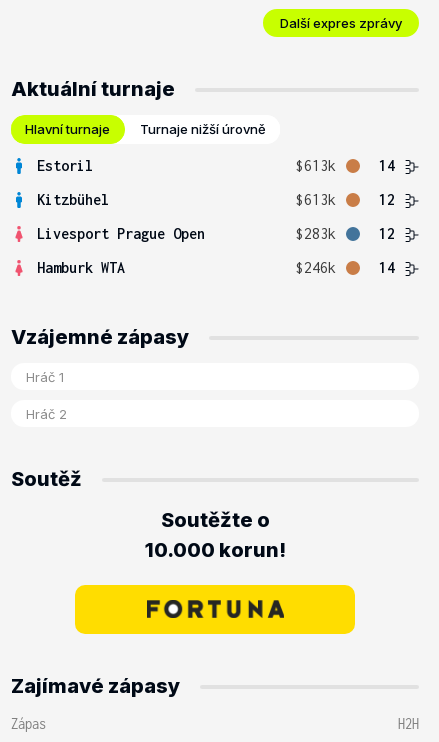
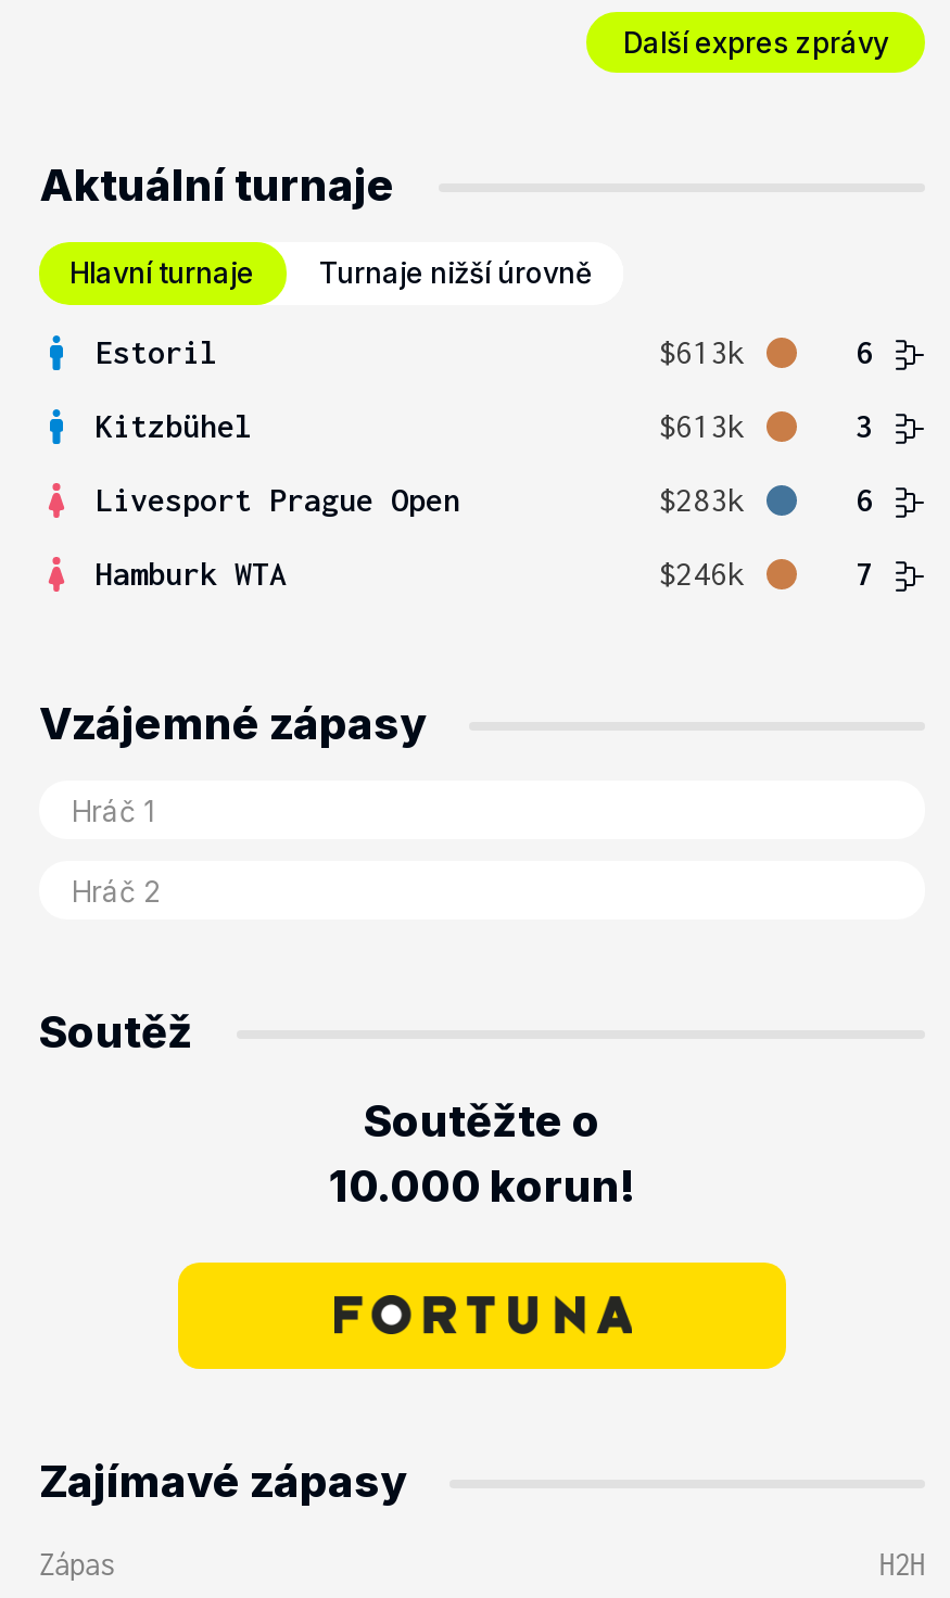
[379,157,395,174] 14 -> [856,333,873,370] 6
[379,191,395,208] 12 -> [856,407,873,444] 3
[379,225,395,242] 12 -> [856,481,873,518] 6
[379,259,395,276] 14 -> [856,555,873,592] 7

